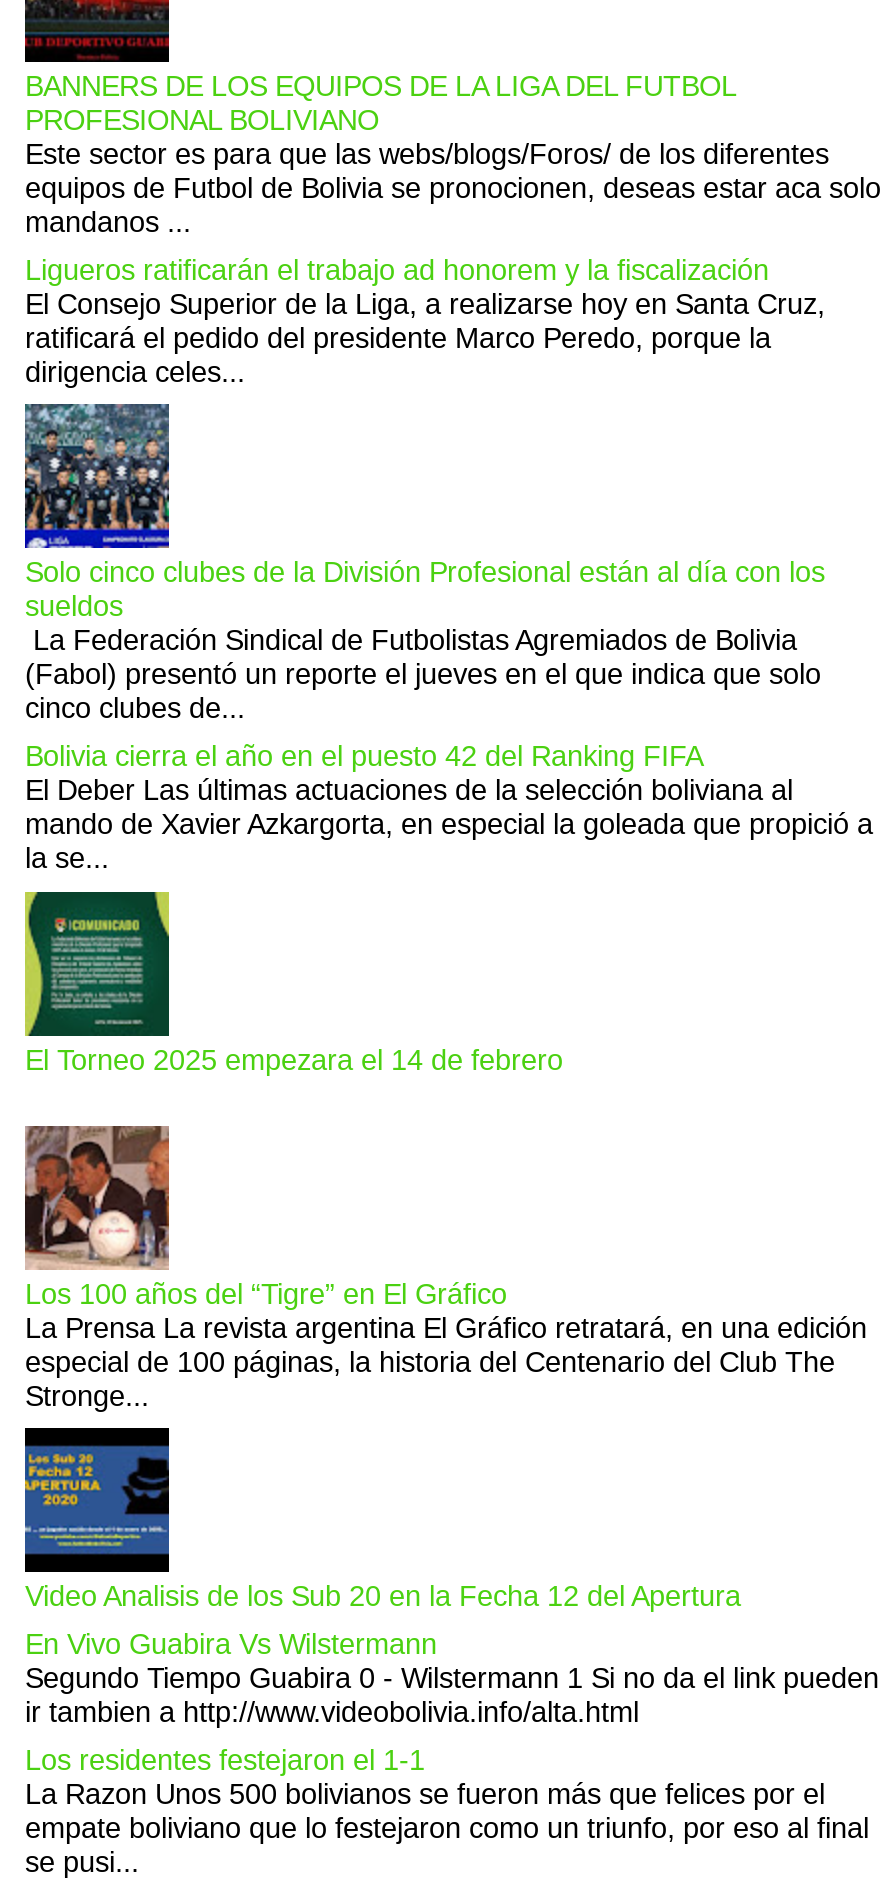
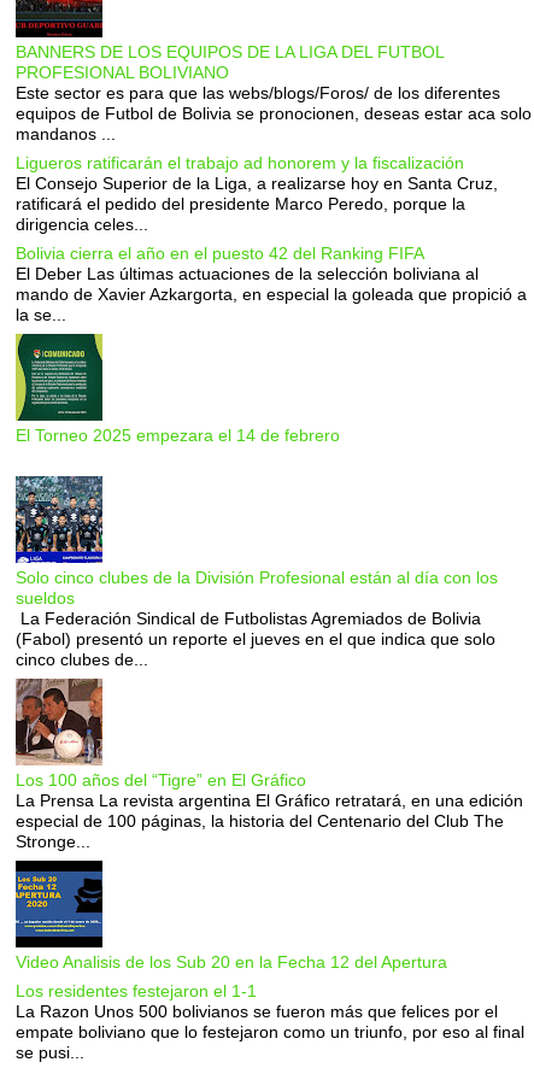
moved [23,402,825,725] -> [14,475,498,669]: [image] | Solo cinco clubes de la División Profesional están al día con los | sueldos | La Federación Sindical de Futbolistas Agremiados de Bolivia | (Fabol) presentó un reporte el jueves en el que indica que solo | cinco clubes de...
moved [25,741,873,1075] -> [16,244,527,445]: [image] | Bolivia cierra el año en el puesto 42 del Ranking FIFA | El Deber Las últimas actuaciones de la selección boliviana al | mando de Xavier Azkargorta, en especial la goleada que propició a | la se... | El Torneo 2025 empezara el 14 de febrero
[25,1628,879,1728] En Vivo Guabira Vs Wilstermann | Segundo Tiempo Guabira 0 - Wilstermann 1 Si no da el link pueden | ir tambien a http://www.videobolivia.info/alta.html -> none

